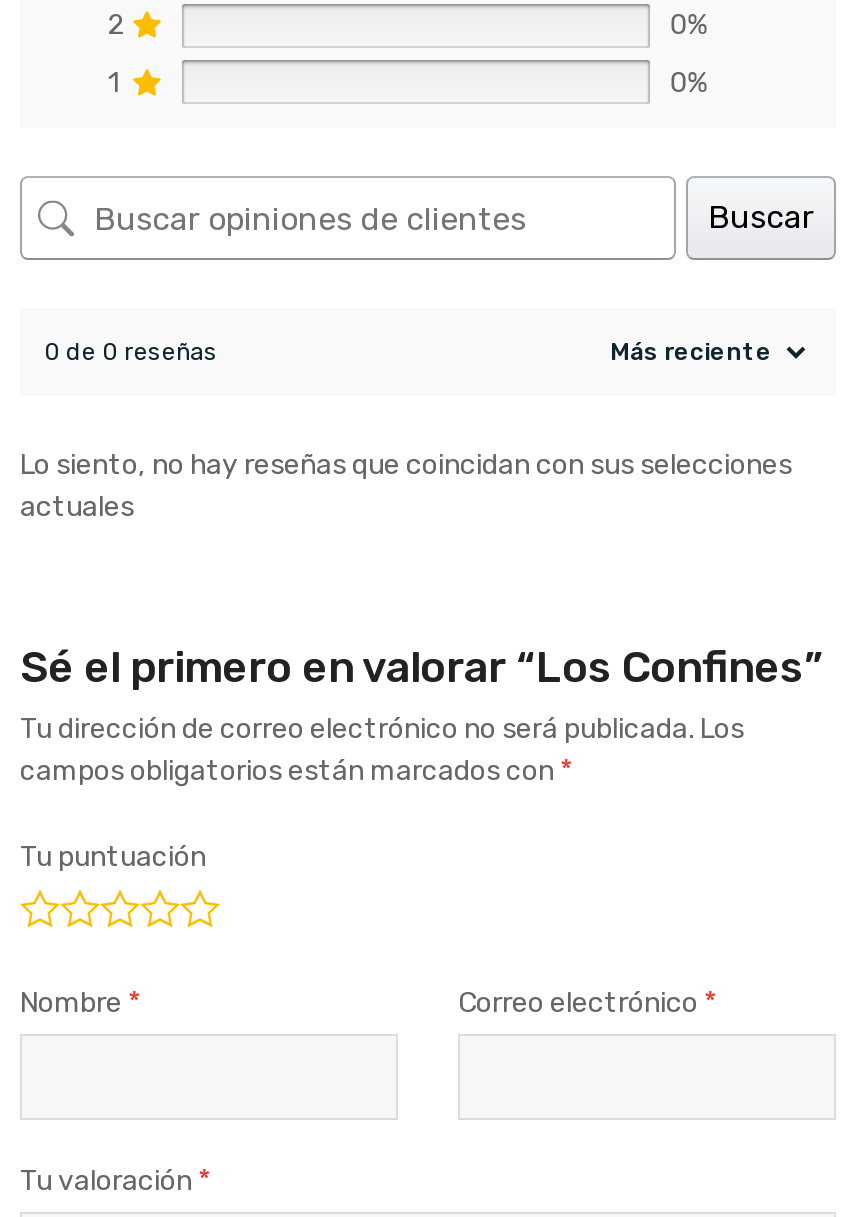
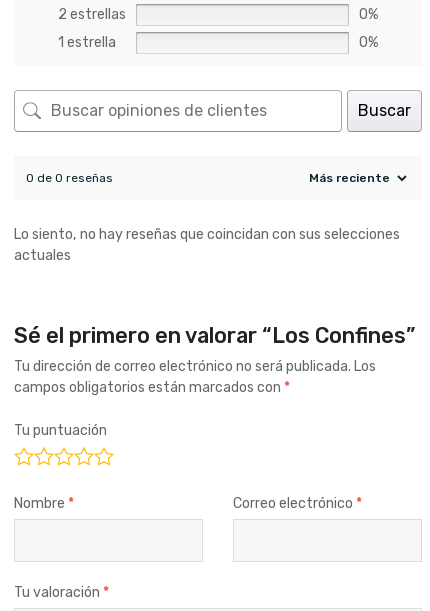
[108,9,126,43] 2 -> [58,6,126,23] 2 estrellas
[108,65,120,99] 1 -> [58,34,116,51] 1 estrella

